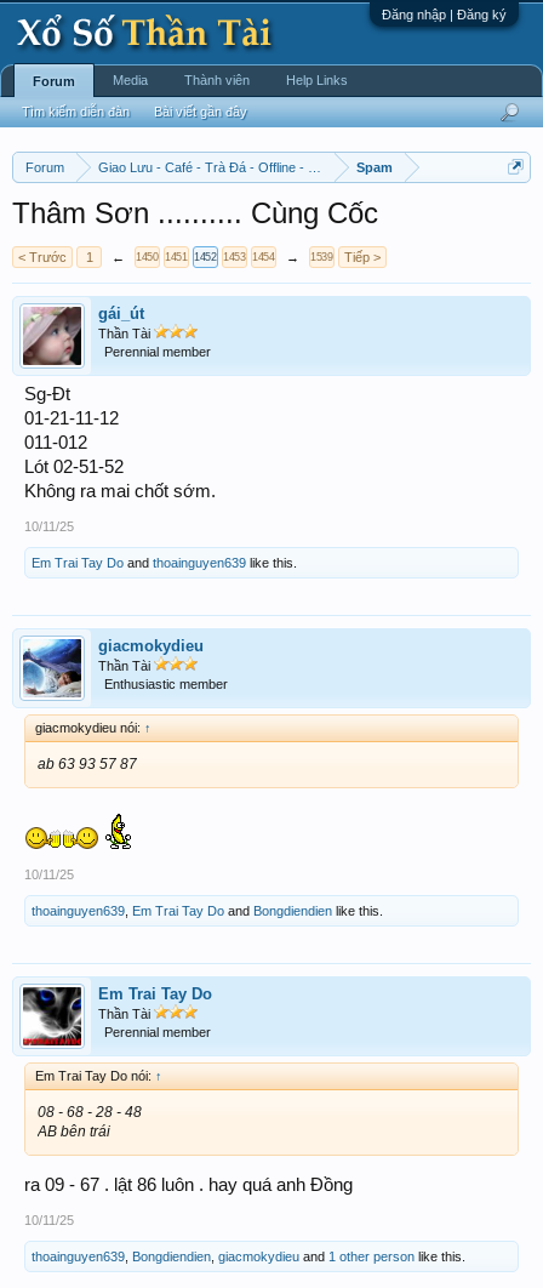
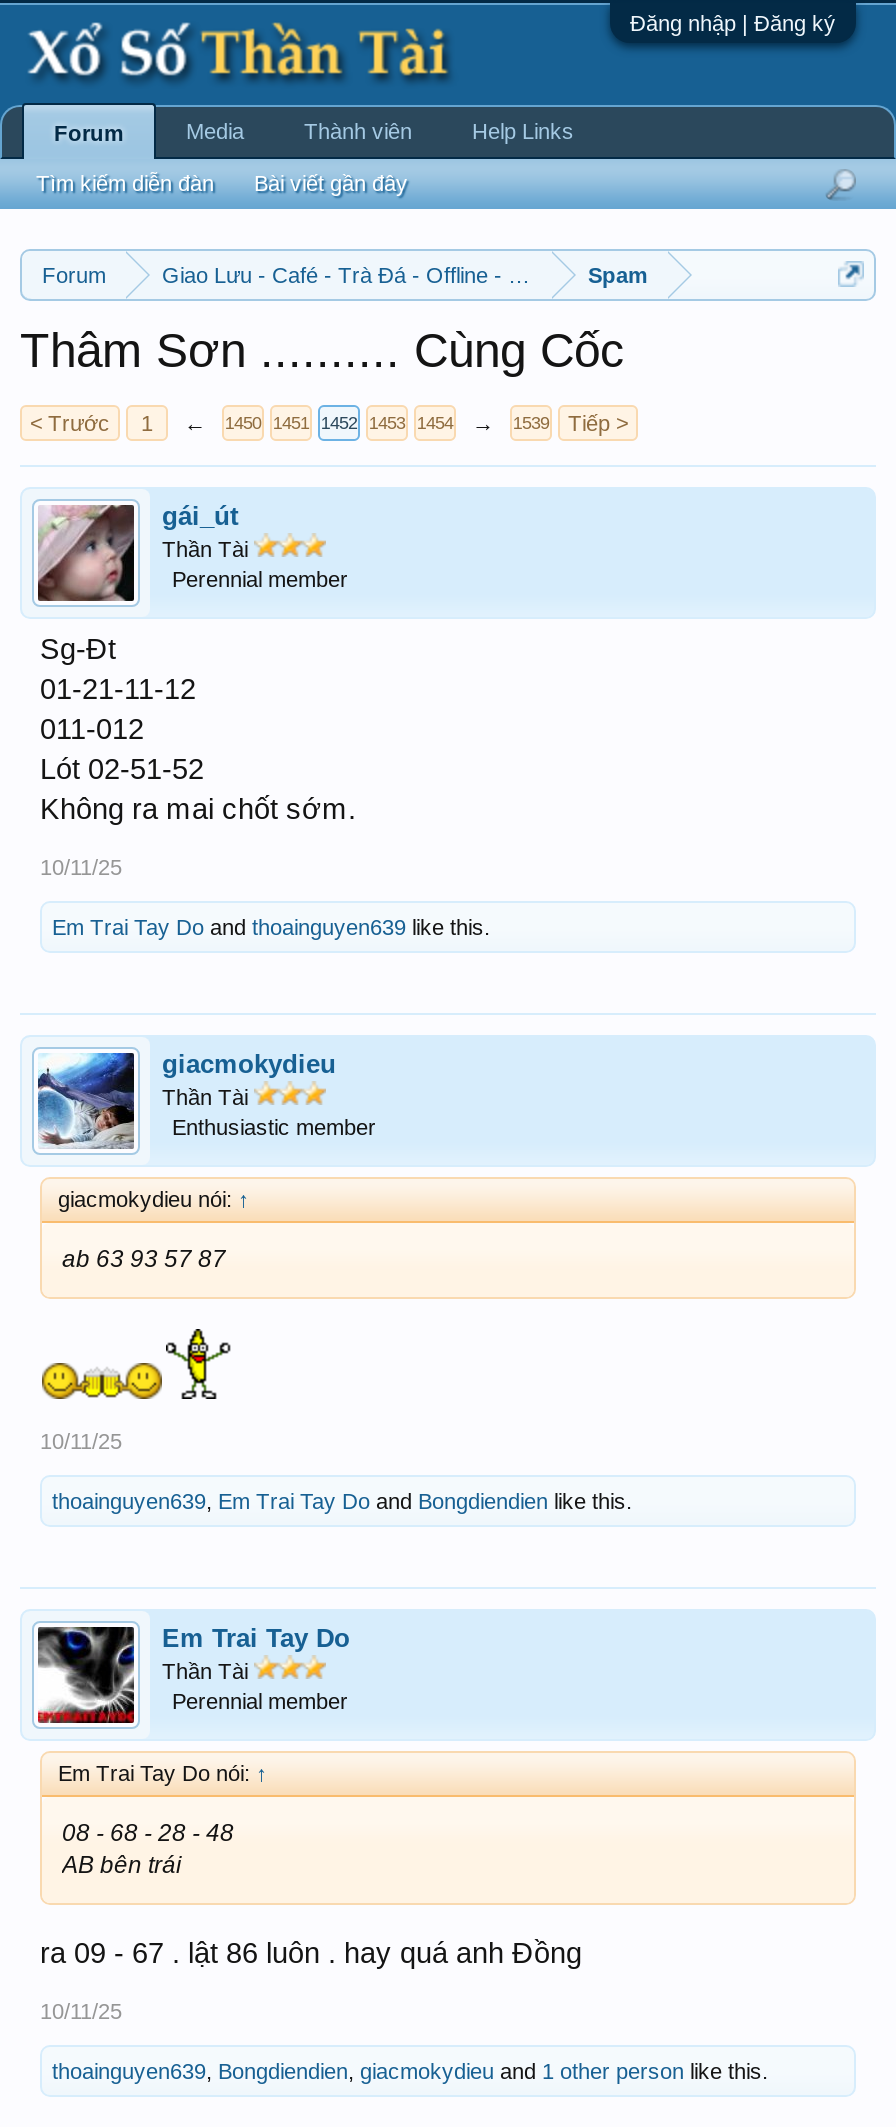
[101,807,139,845] [image] -> [164,1327,232,1391] [image]

